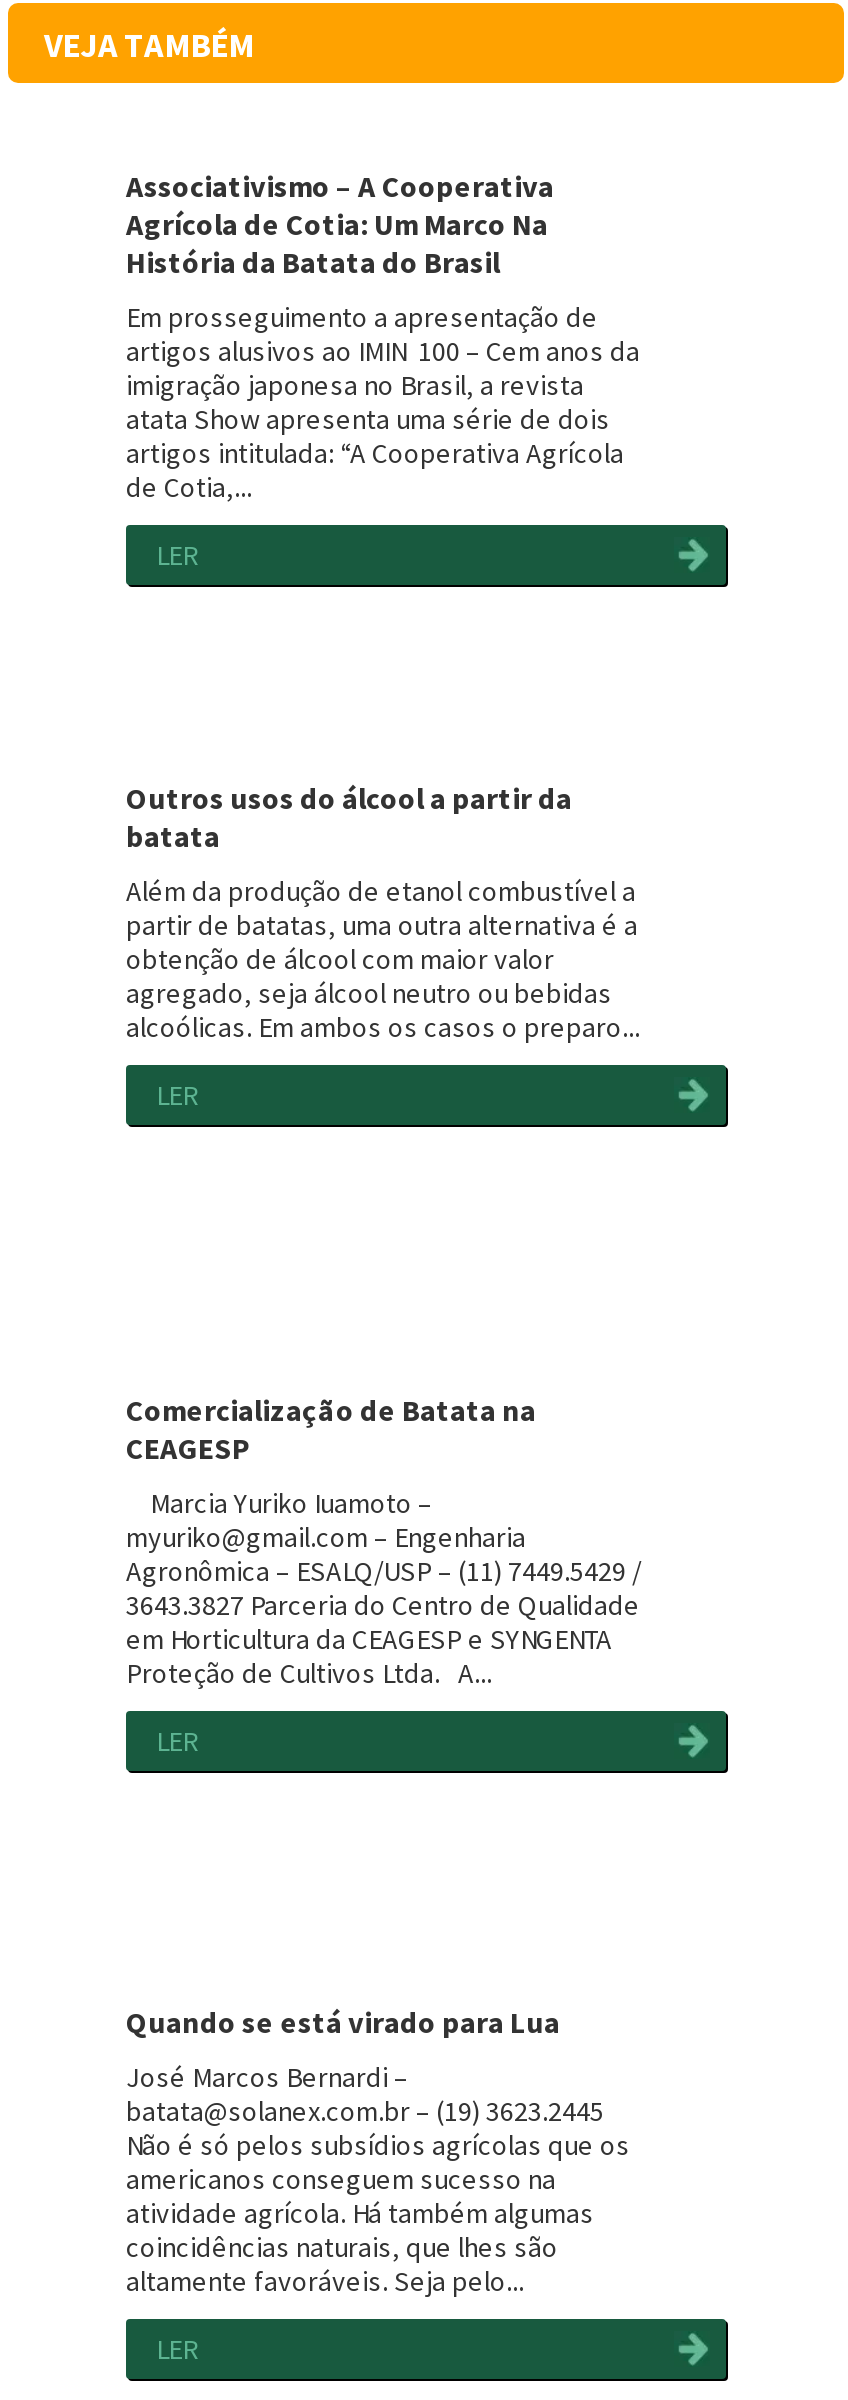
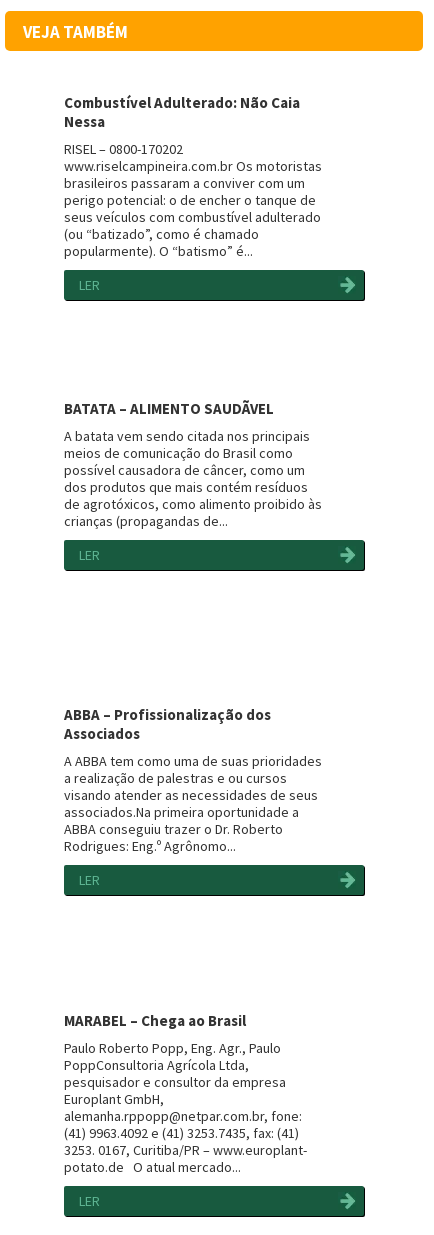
[126,167,554,281] Associativismo – A Cooperativa | Agrícola de Cotia: Um Marco Na | História da Batata do Brasil -> [64,93,300,131] Combustível Adulterado: Não Caia | Nessa
[126,299,640,505] Em prosseguimento a apresentação de | artigos alusivos ao IMIN 100 – Cem anos da | imigração japonesa no Brasil, a revista | atata Show apresenta uma série de dois | artigos intitulada: “A Cooperativa Agrícola | de Cotia,... -> [64,140,322,260] RISEL – 0800-170202 | www.riselcampineira.com.br Os motoristas | brasileiros passaram a conviver com um | perigo potencial: o de encher o tanque de | seus veículos com combustível adulterado | (ou “batizado”, como é chamado | popularmente). O “batismo” é...
[126,779,572,855] Outros usos do álcool a partir da | batata -> [64,399,274,418] BATATA – ALIMENTO SAUDÃVEL
[126,873,640,1045] Além da produção de etanol combustível a | partir de batatas, uma outra alternativa é a | obtenção de álcool com maior valor | agregado, seja álcool neutro ou bebidas | alcoólicas. Em ambos os casos o preparo... -> [64,427,322,530] A batata vem sendo citada nos principais | meios de comunicação do Brasil como | possível causadora de câncer, como um | dos produtos que mais contém resíduos | de agrotóxicos, como alimento proibido às | crianças (propagandas de...
[126,1391,536,1467] Comercialização de Batata na | CEAGESP -> [64,705,271,743] ABBA – Profissionalização dos | Associados
[126,1485,642,1691] Marcia Yuriko Iuamoto – | myuriko@gmail.com – Engenharia | Agronômica – ESALQ/USP – (11) 7449.5429 / | 3643.3827 Parceria do Centro de Qualidade | em Horticultura da CEAGESP e SYNGENTA | Proteção de Cultivos Ltda. A... -> [64,752,322,855] A ABBA tem como uma de suas prioridades | a realização de palestras e ou cursos | visando atender as necessidades de seus | associados.Na primeira oportunidade a | ABBA conseguiu trazer o Dr. Roberto | Rodrigues: Eng.º Agrônomo...
[126,2003,560,2041] Quando se está virado para Lua -> [64,1011,246,1030] MARABEL – Chega ao Brasil
[126,2059,630,2299] José Marcos Bernardi – | batata@solanex.com.br – (19) 3623.2445 | Não é só pelos subsídios agrícolas que os | americanos conseguem sucesso na | atividade agrícola. Há também algumas | coincidências naturais, que lhes são | altamente favoráveis. Seja pelo... -> [64,1039,307,1176] Paulo Roberto Popp, Eng. Agr., Paulo | PoppConsultoria Agrícola Ltda, | pesquisador e consultor da empresa | Europlant GmbH, | alemanha.rppopp@netpar.com.br, fone: | (41) 9963.4092 e (41) 3253.7435, fax: (41) | 3253. 0167, Curitiba/PR – www.europlant- | potato.de O atual mercado...

